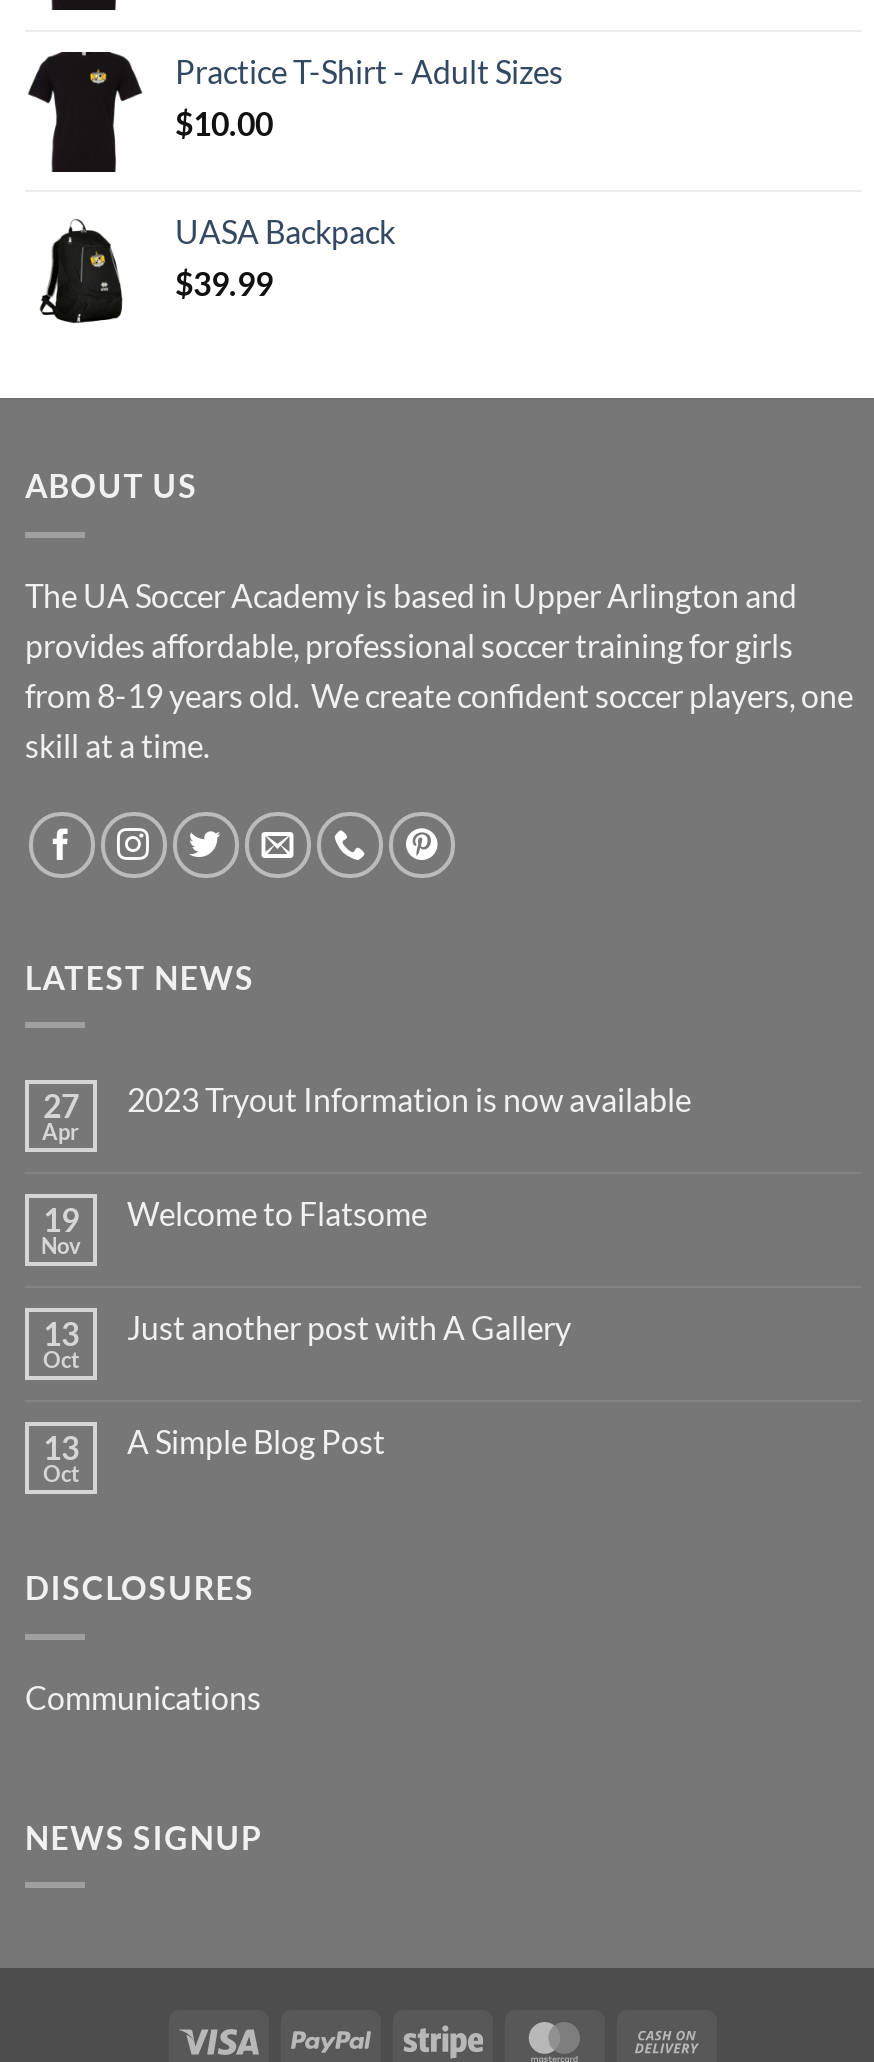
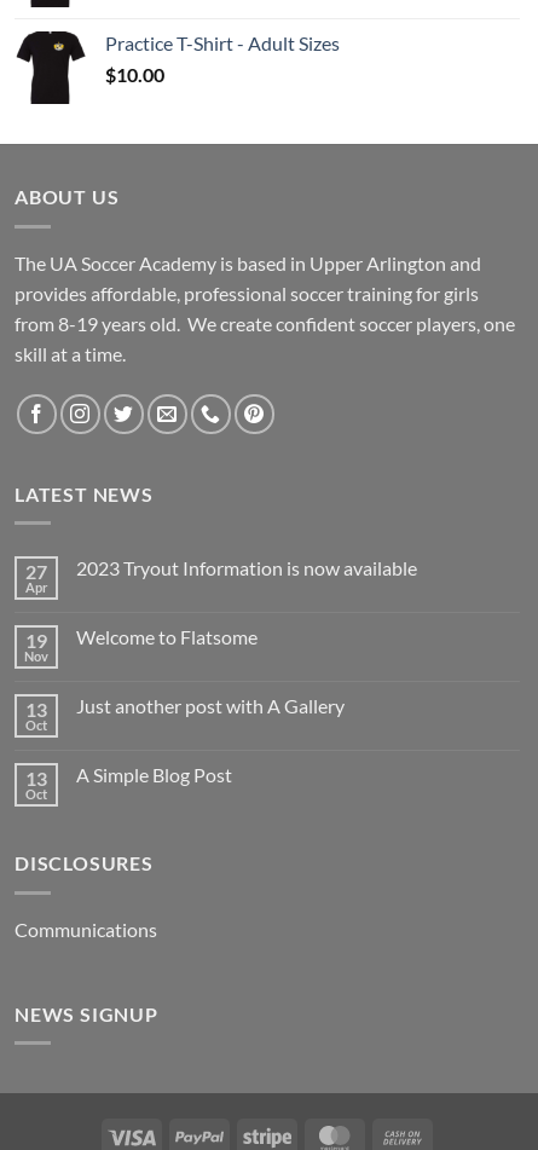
[29,213,395,332] [image] | UASA Backpack | $39.99 -> none

